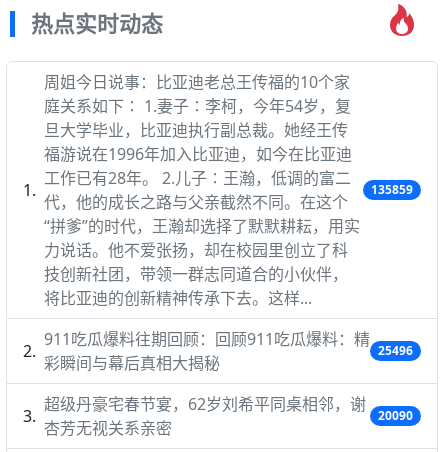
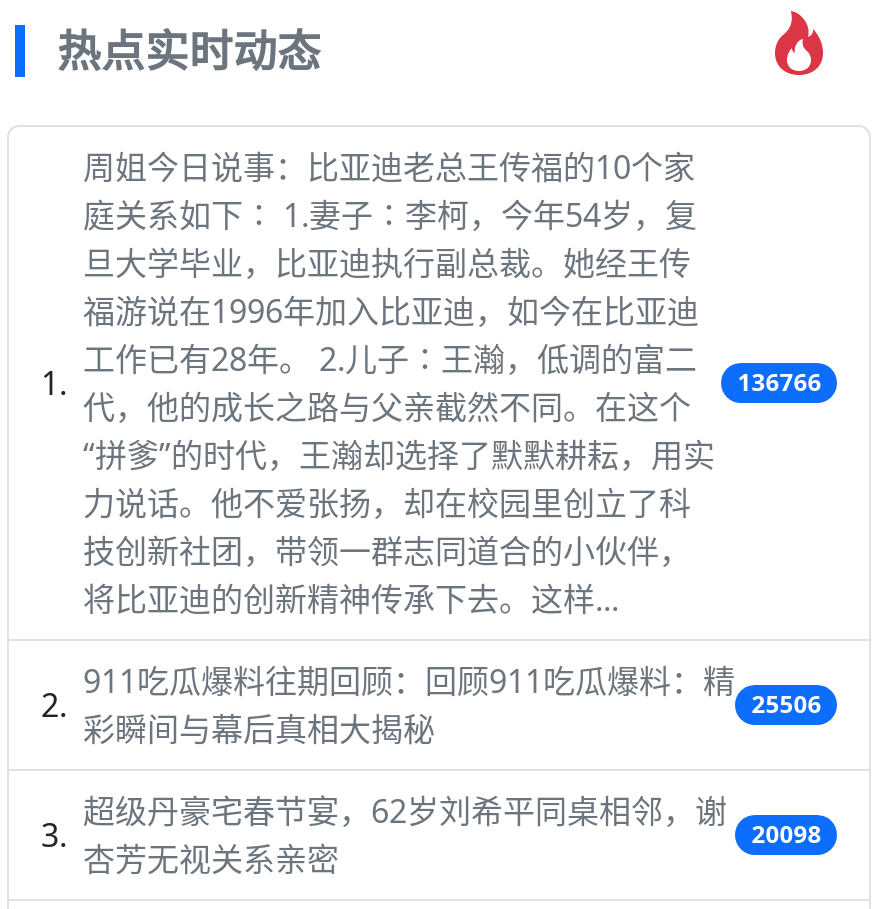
[371,181,413,198] 135859 -> [737,365,821,399] 136766
[378,342,413,359] 25496 -> [751,687,821,721] 25506
[378,407,413,424] 20090 -> [751,817,821,851] 20098

